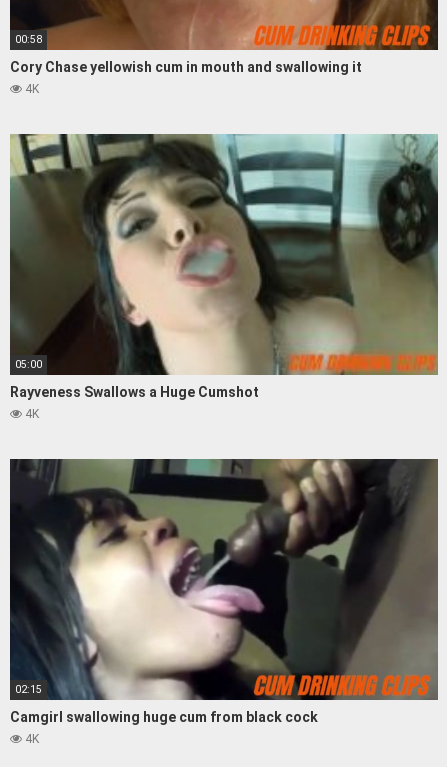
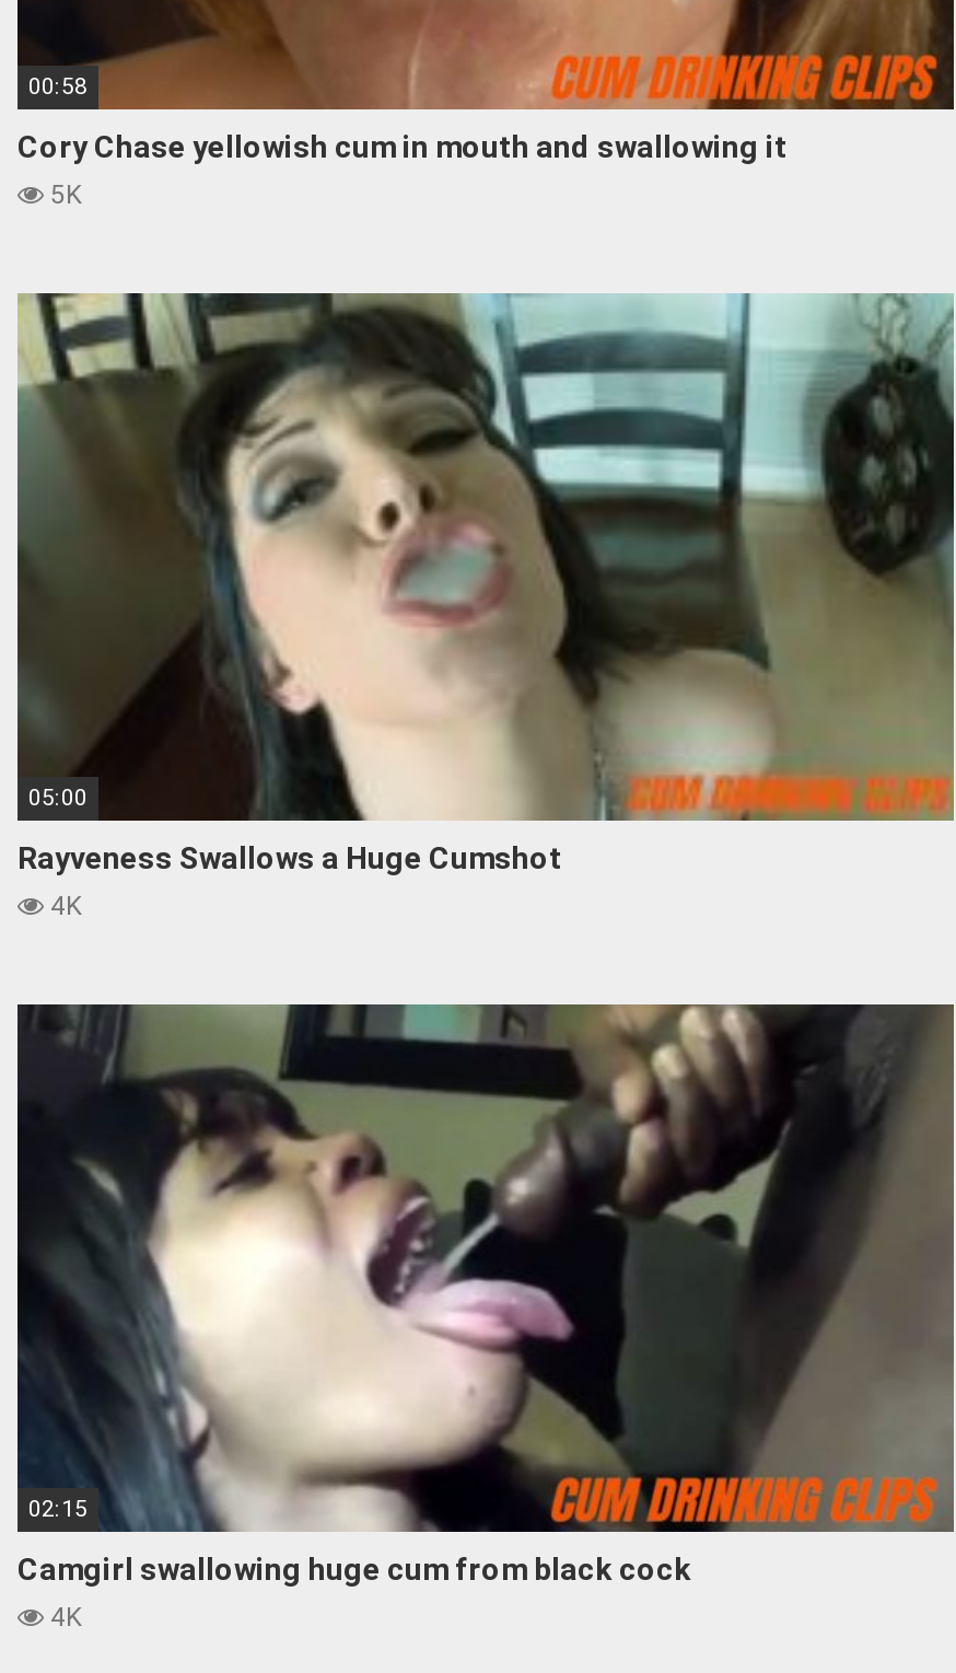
[22,82,39,96] 4K -> [44,179,81,209] 5K

